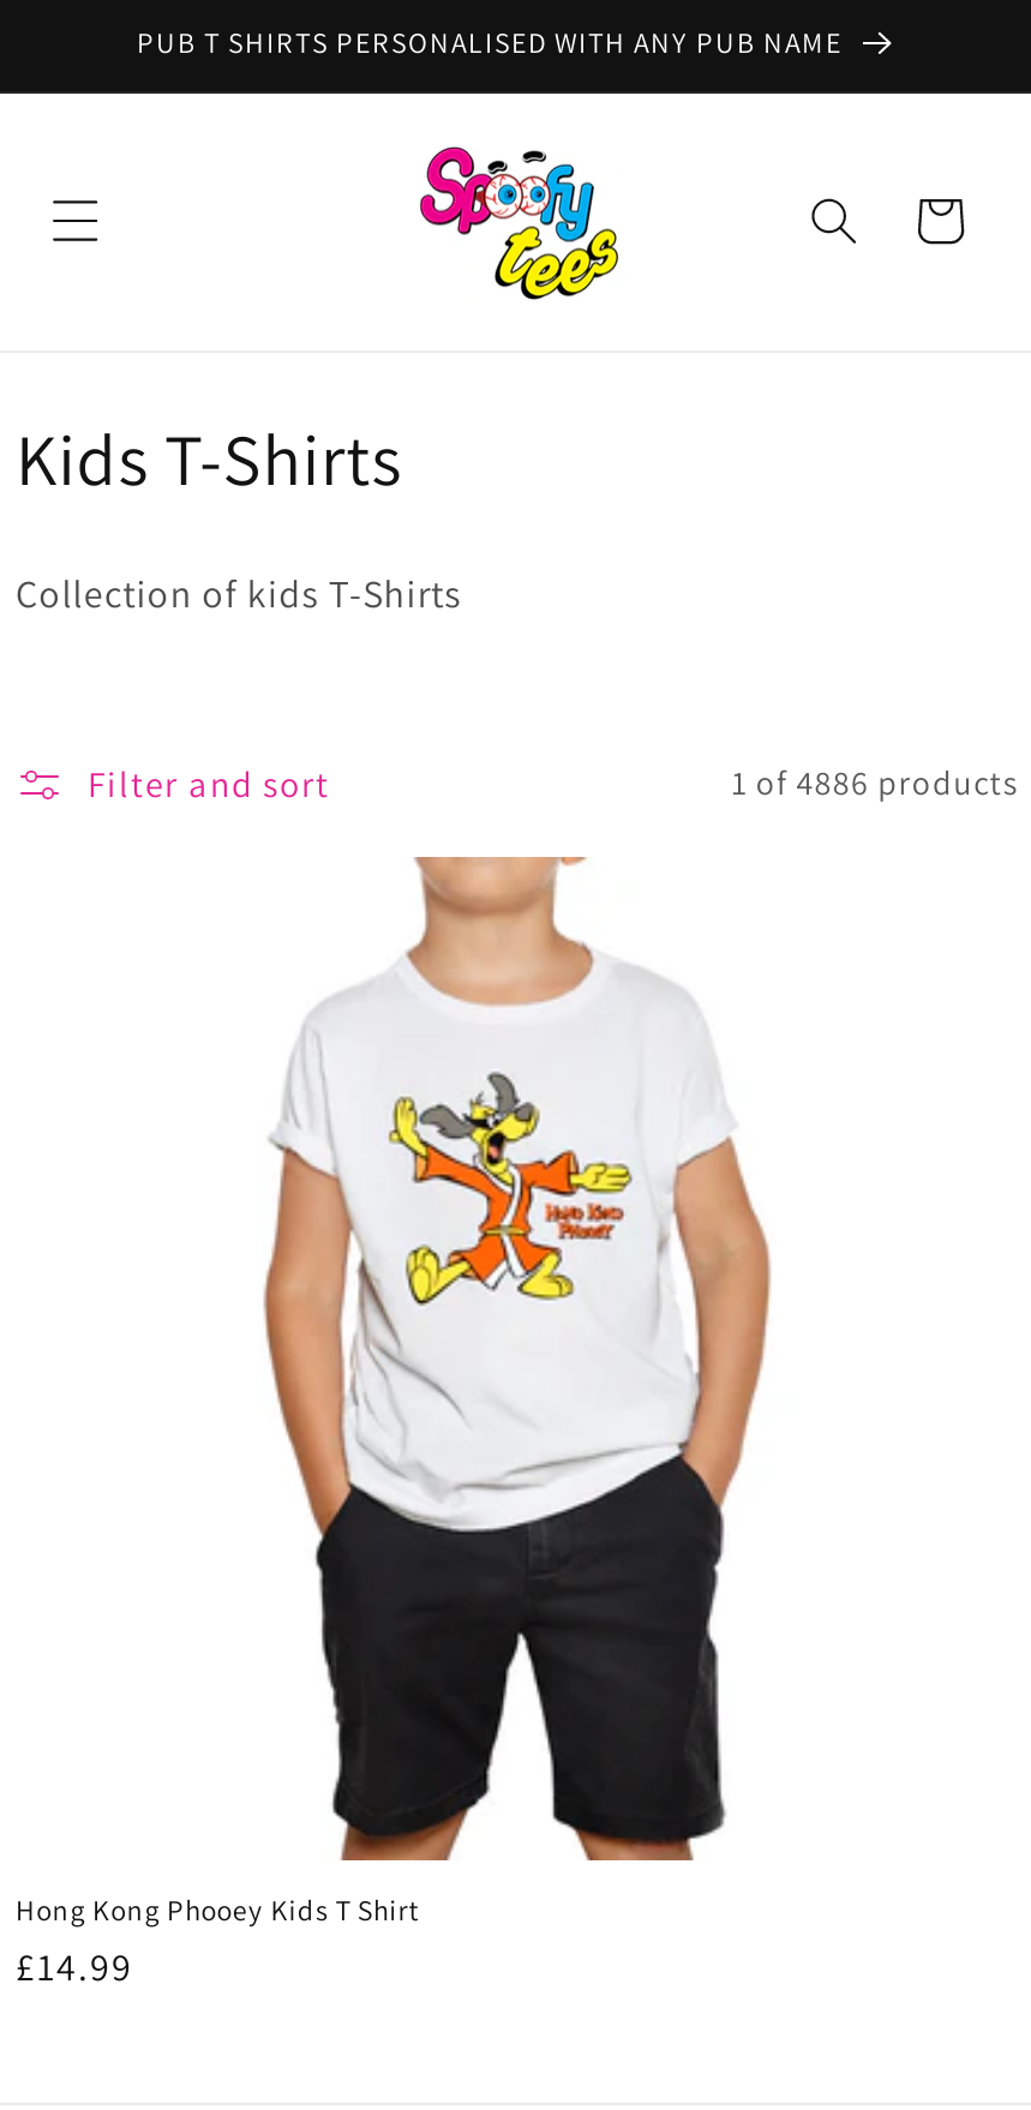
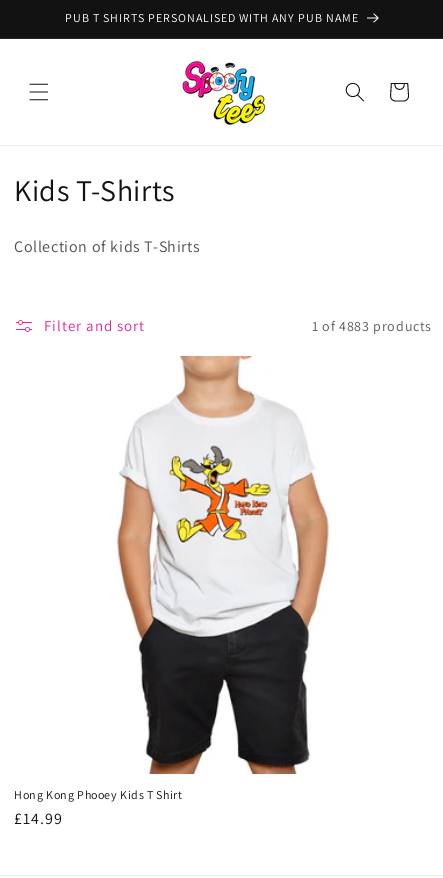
[731,761,1019,804] 1 of 4886 products -> [312,316,432,334] 1 of 4883 products

